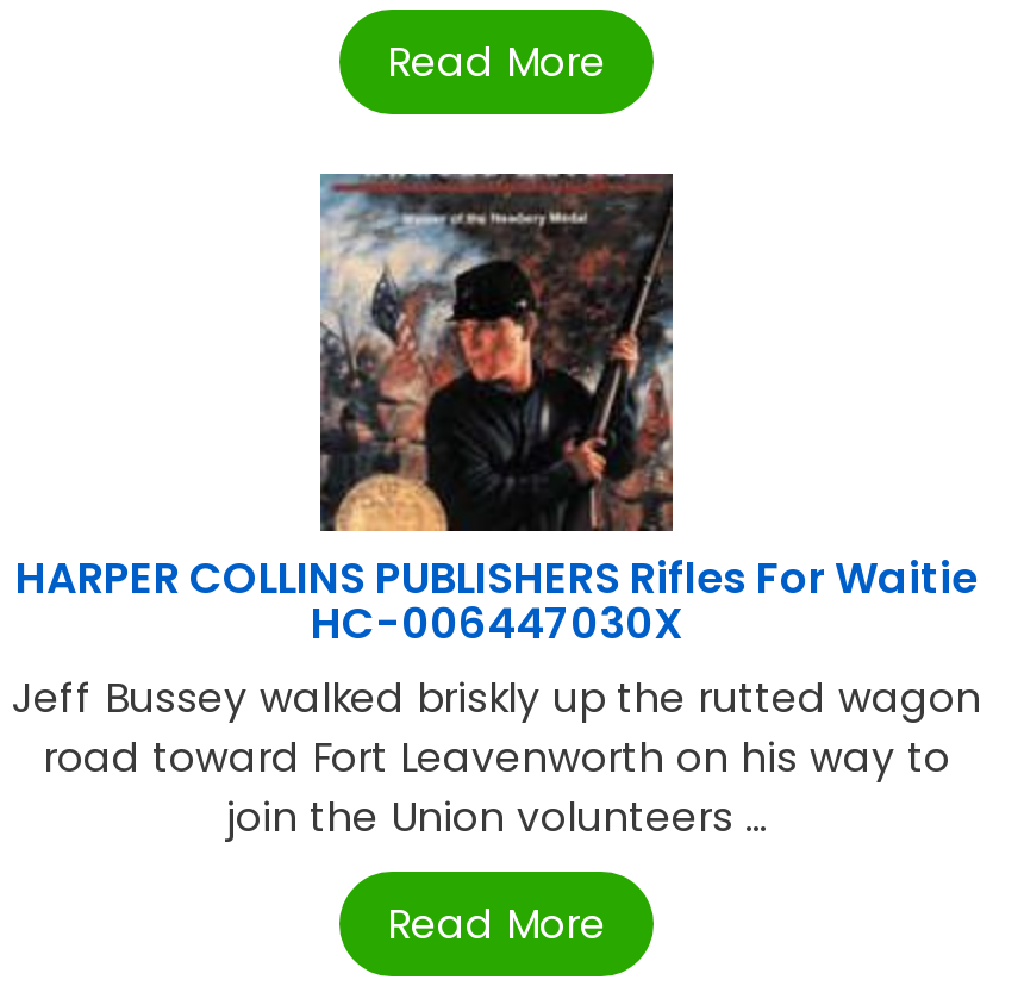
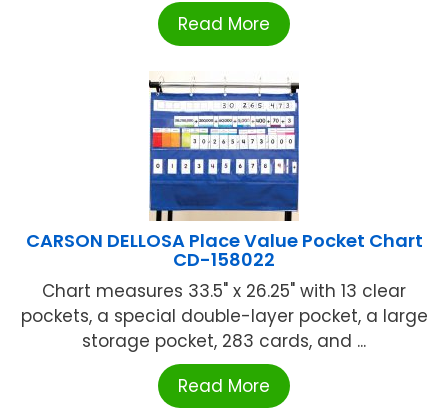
[12,171,981,846] [image] | HARPER COLLINS PUBLISHERS Rifles For Waitie | HC-006447030X | Jeff Bussey walked briskly up the rutted wagon | road toward Fort Leavenworth on his way to | join the Union volunteers ... -> [20,71,427,353] [image] | CARSON DELLOSA Place Value Pocket Chart | CD-158022 | Chart measures 33.5" x 26.25" with 13 clear | pockets, a special double-layer pocket, a large | storage pocket, 283 cards, and ...

